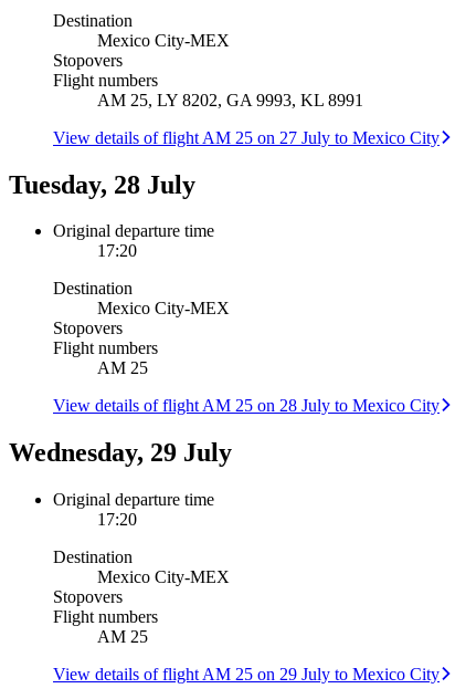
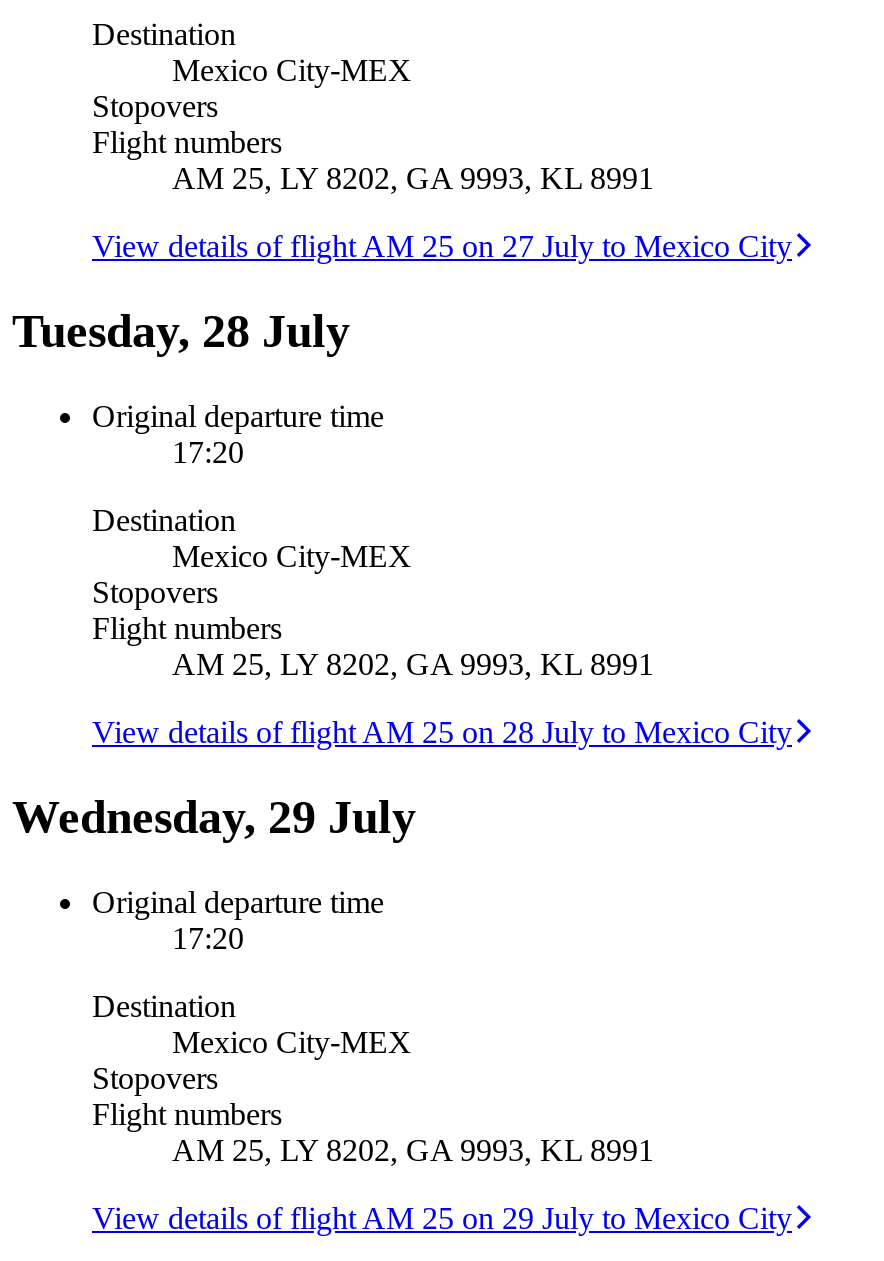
[97,359,148,378] AM 25 -> [172,647,654,681] AM 25, LY 8202, GA 9993, KL 8991
[97,627,148,646] AM 25 -> [172,1132,654,1166] AM 25, LY 8202, GA 9993, KL 8991

